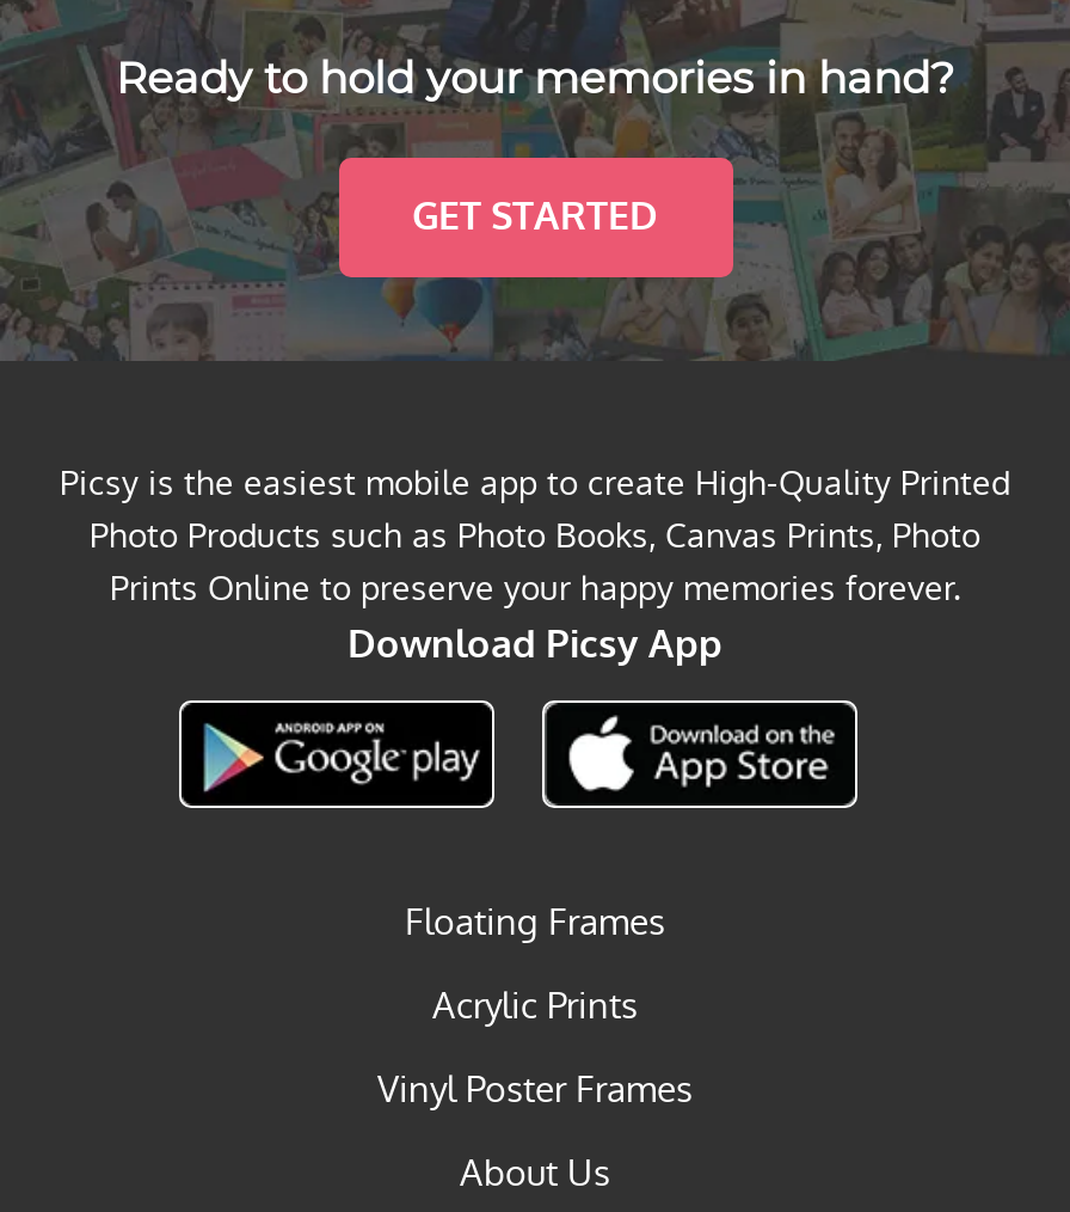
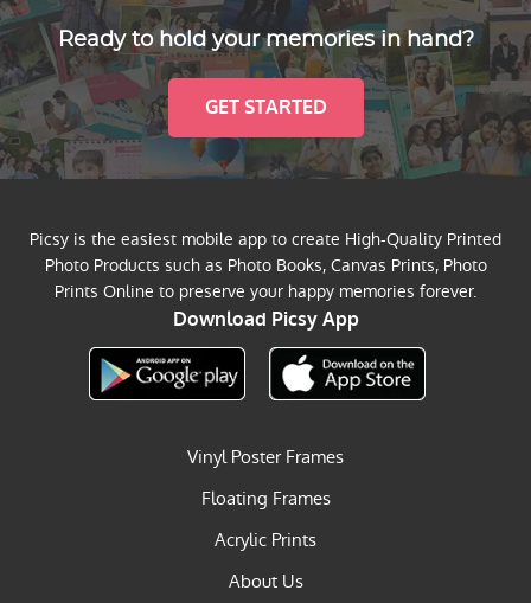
moved [405,897,665,1031] -> [201,486,330,552]: Floating Frames | Acrylic Prints
moved [377,1064,693,1114] -> [187,444,344,469]: Vinyl Poster Frames

